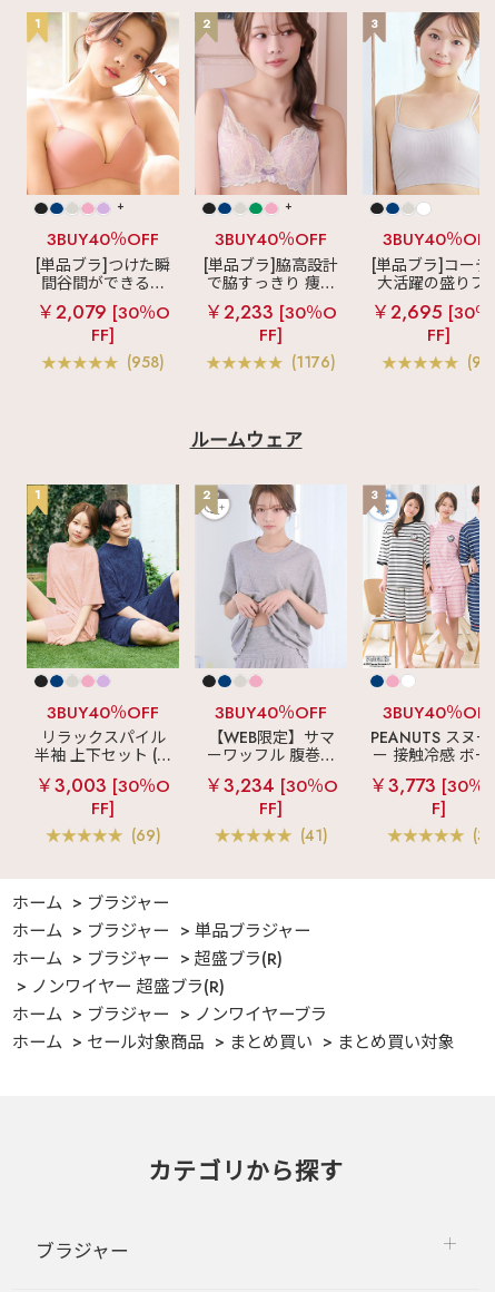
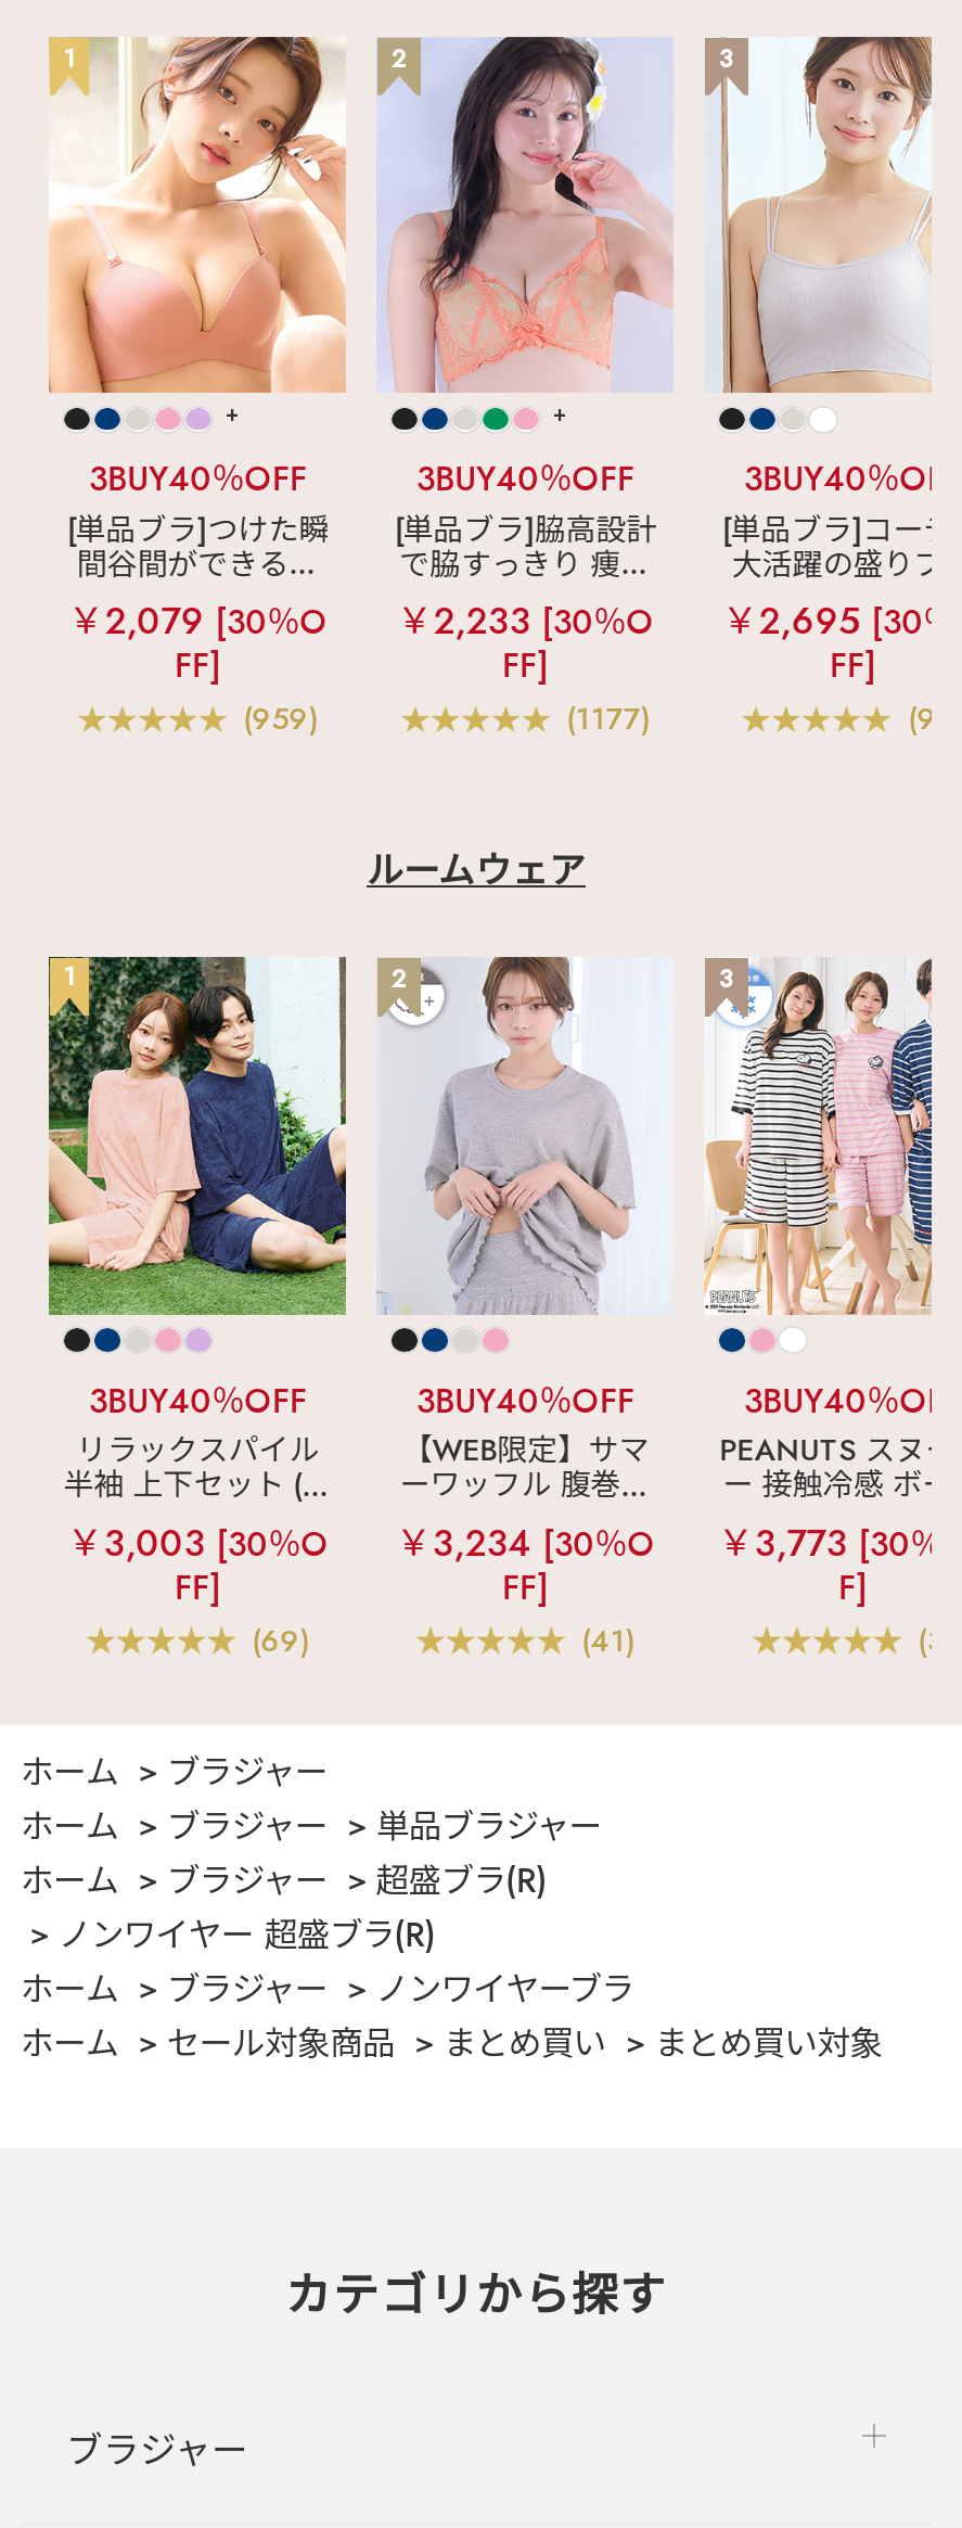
[194,11,348,196] [image] -> [376,35,674,393] [image]
[127,351,165,373] (958) -> [244,697,320,741] (959)
[292,351,336,373] (1176) -> [567,697,651,741] (1177)

